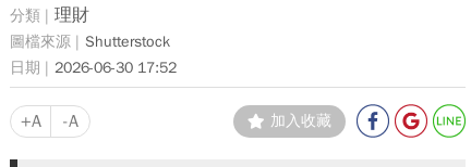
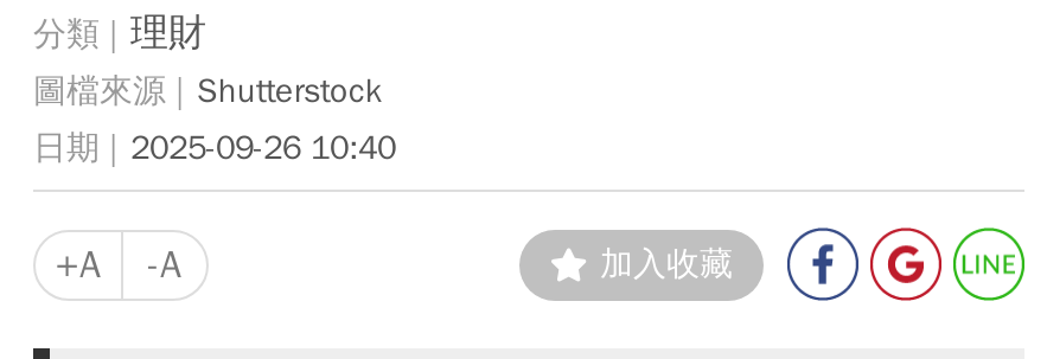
[55,59,177,77] 2026-06-30 17:52 -> [130,129,396,169] 2025-09-26 10:40

